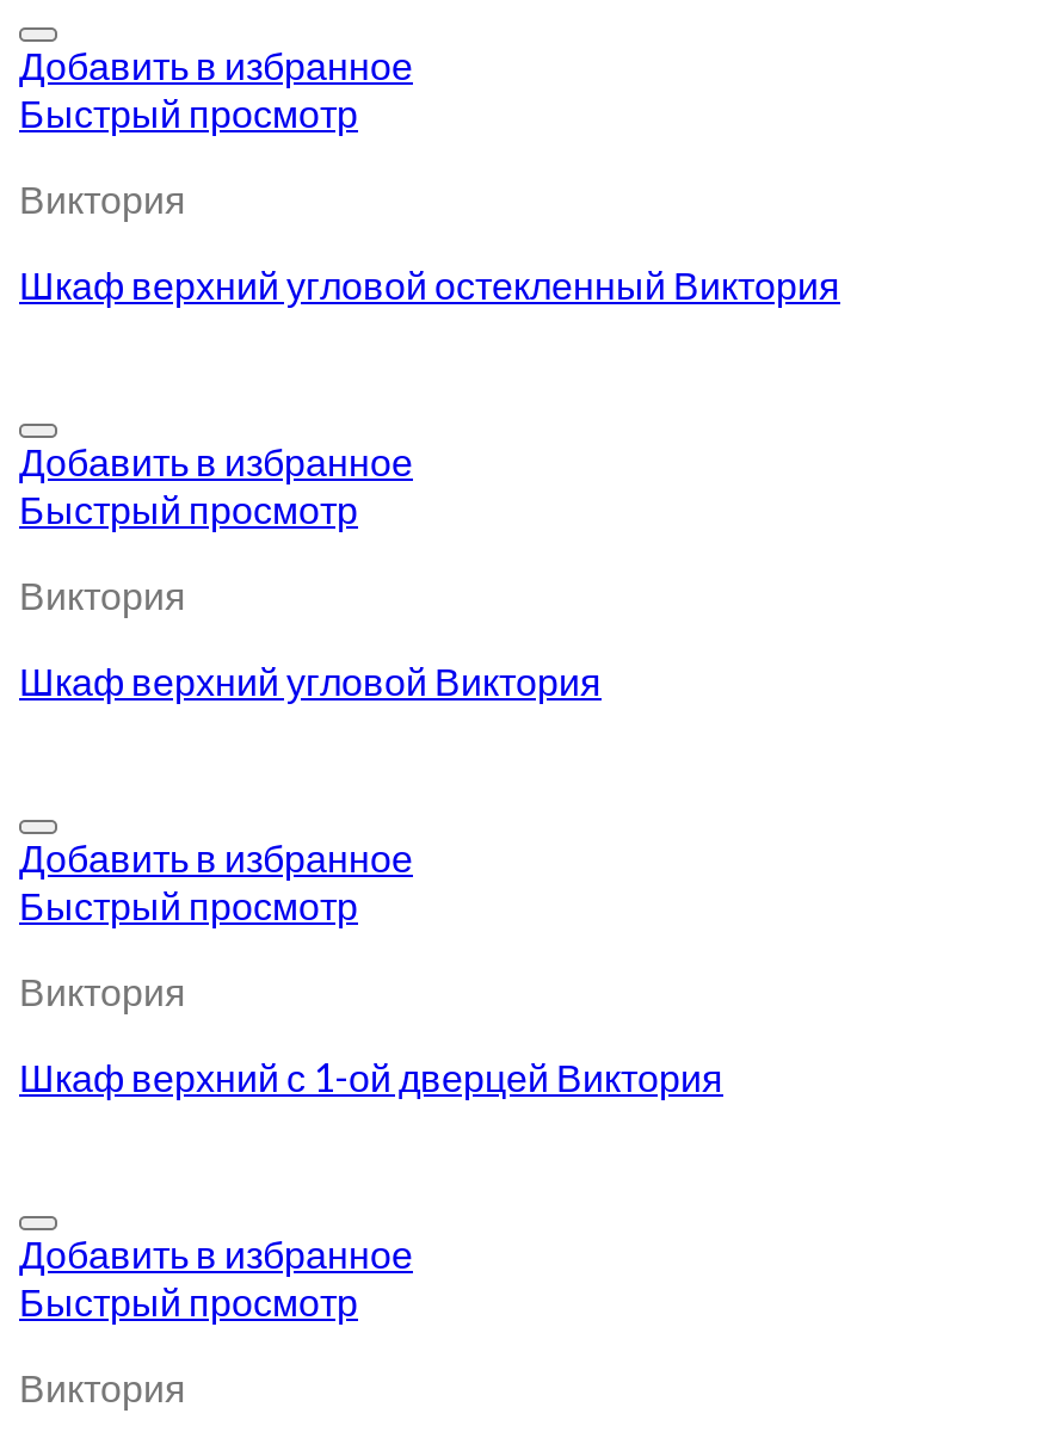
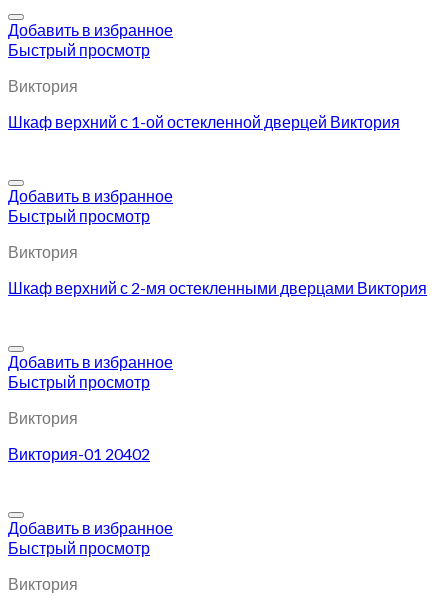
[19,262,840,307] Шкаф верхний угловой остекленный Виктория -> [8,112,400,131] Шкаф верхний с 1-ой остекленной дверцей Виктория
[19,658,602,704] Шкаф верхний угловой Виктория -> [8,278,427,297] Шкаф верхний с 2-мя остекленными дверцами Виктория
[19,1054,723,1100] Шкаф верхний с 1-ой дверцей Виктория -> [8,444,150,463] Виктория-01 20402

